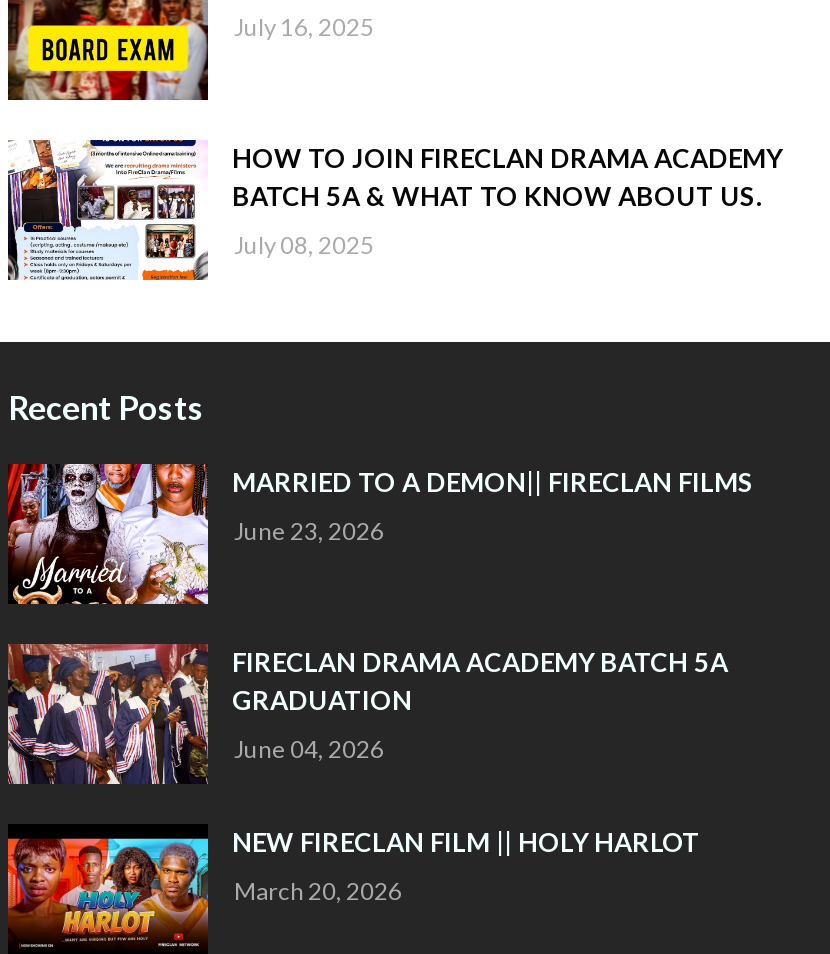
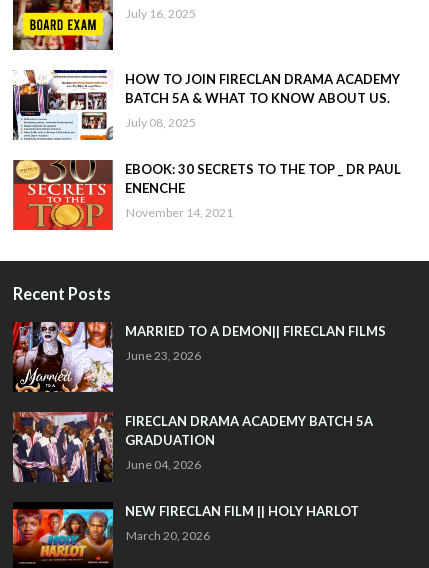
none -> [12,159,401,231] [image] | EBOOK: 30 SECRETS TO THE TOP _ DR PAUL | ENENCHE | November 14, 2021

